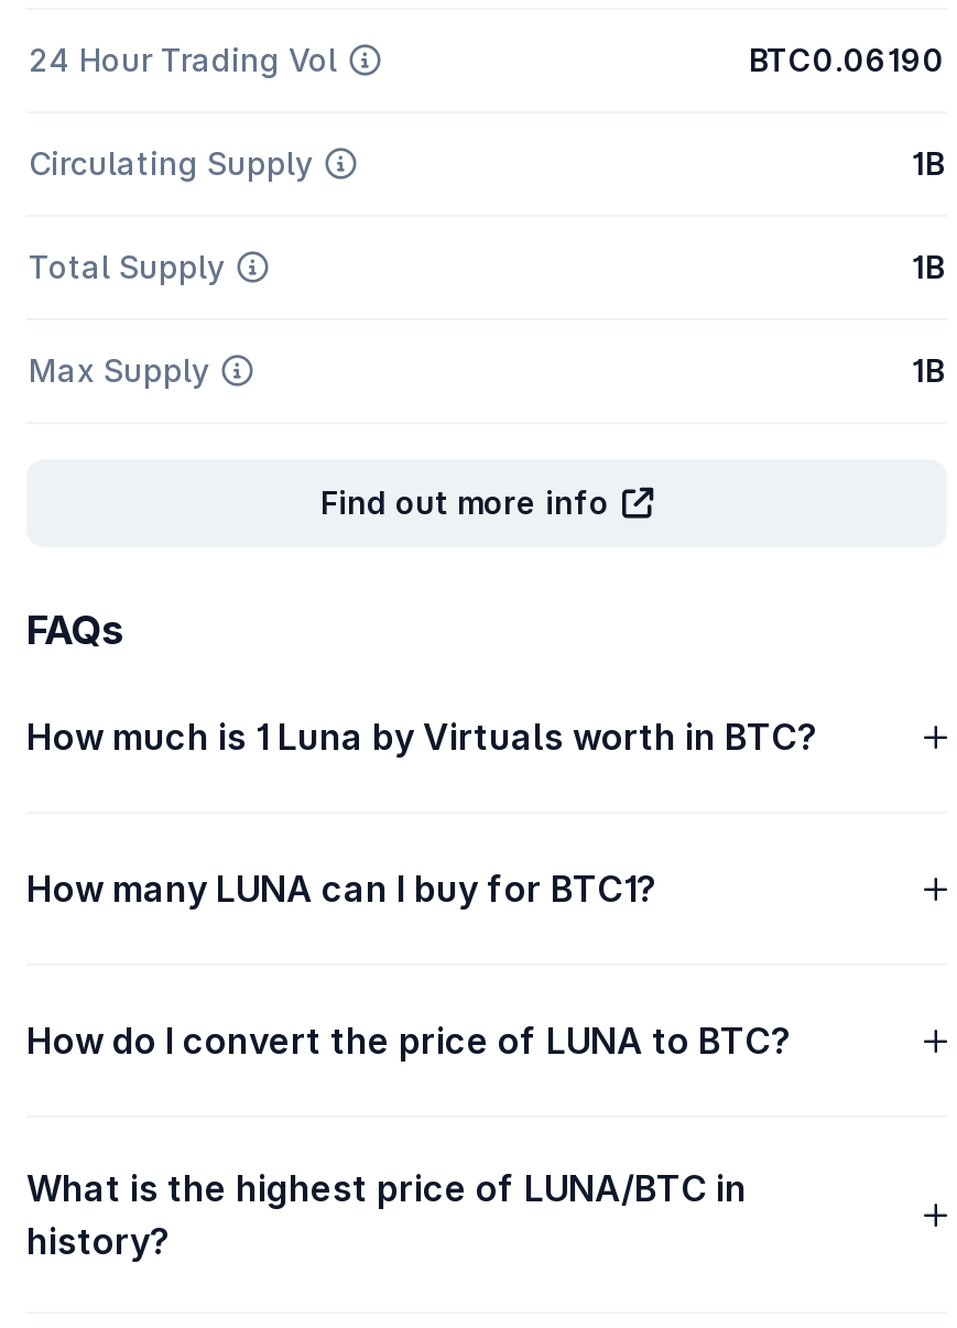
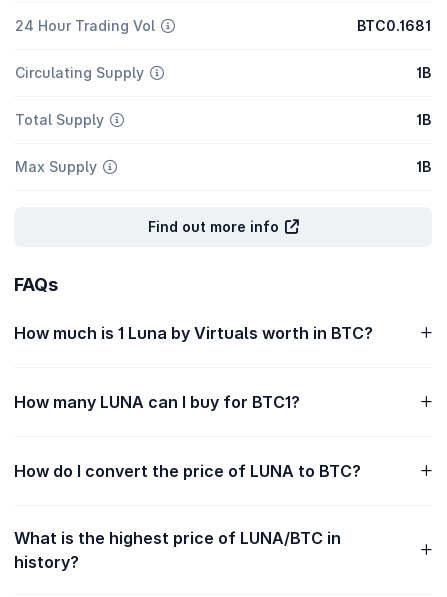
[749,41,945,78] BTC0.06190 -> [357,17,431,34] BTC0.1681

